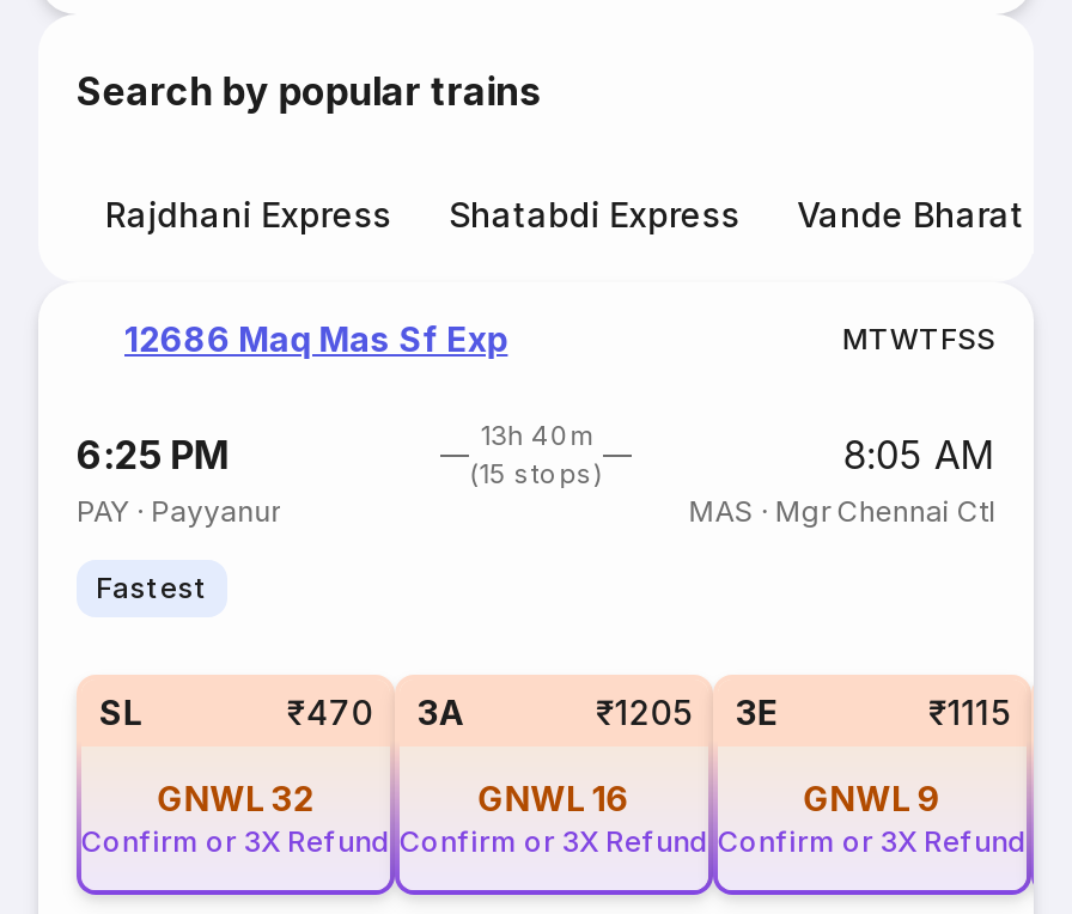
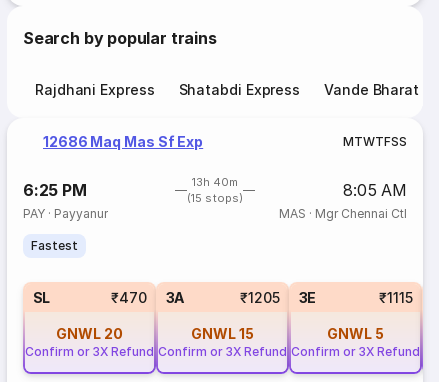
[157,778,314,818] GNWL 32 -> [56,325,123,342] GNWL 20
[478,778,630,818] GNWL 16 -> [191,325,254,342] GNWL 15
[804,778,941,818] GNWL 9 -> [327,325,384,342] GNWL 5

